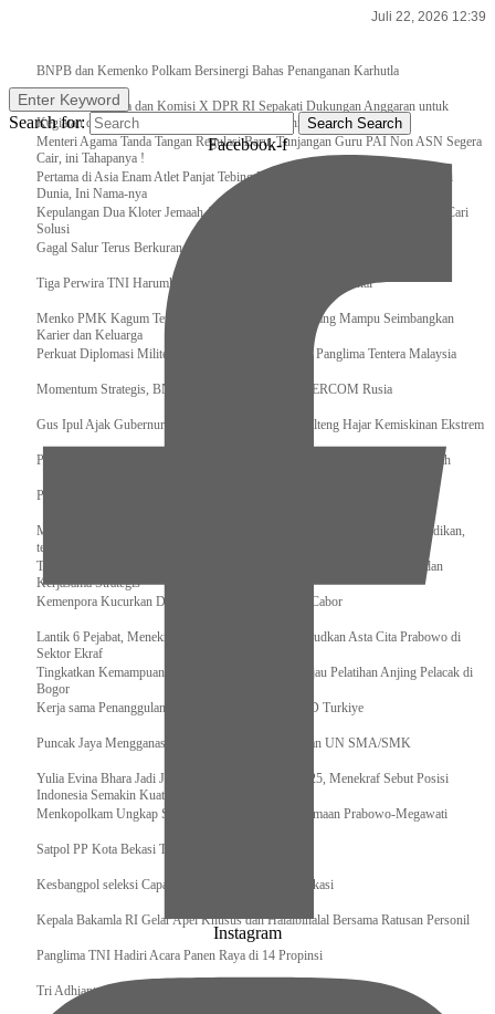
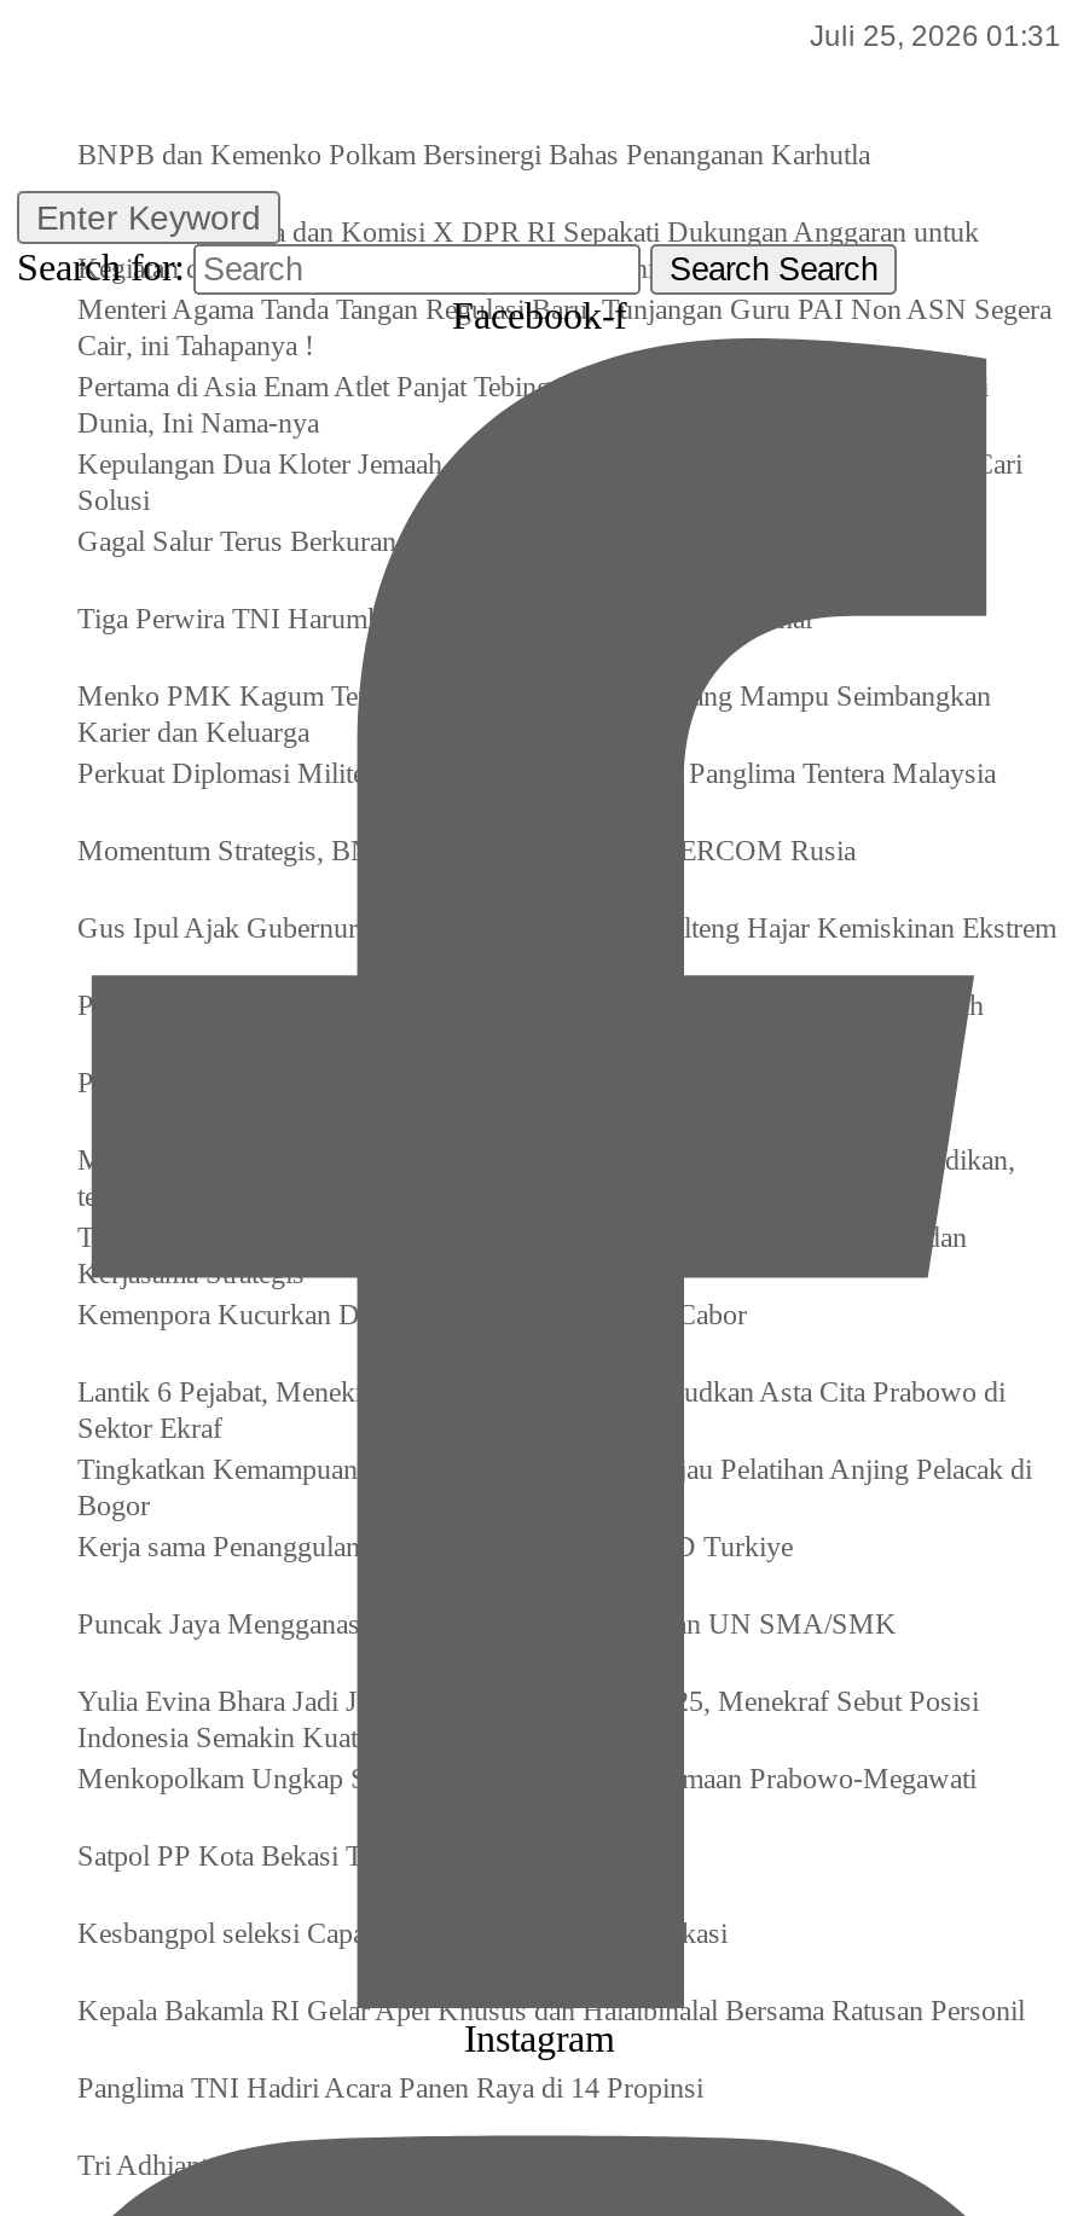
[371,9,486,24] Juli 22, 2026 12:39 -> [810,19,1061,53] Juli 25, 2026 01:31

